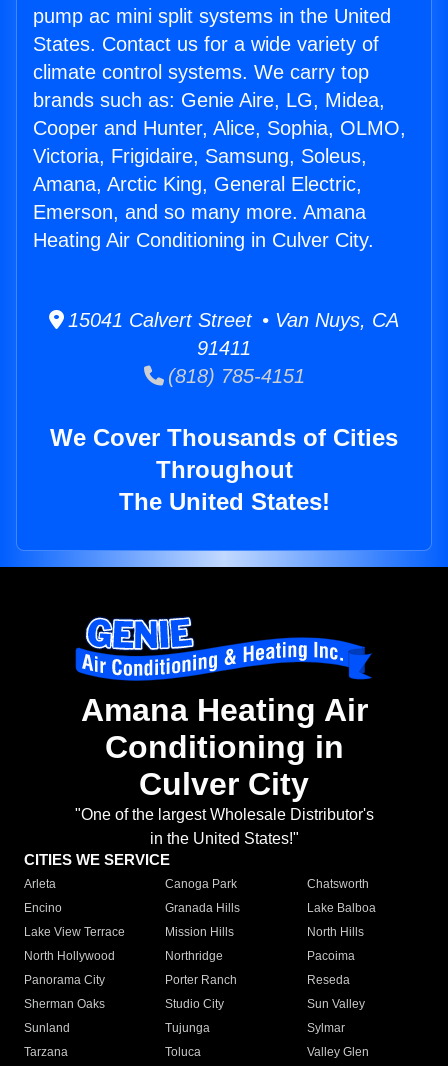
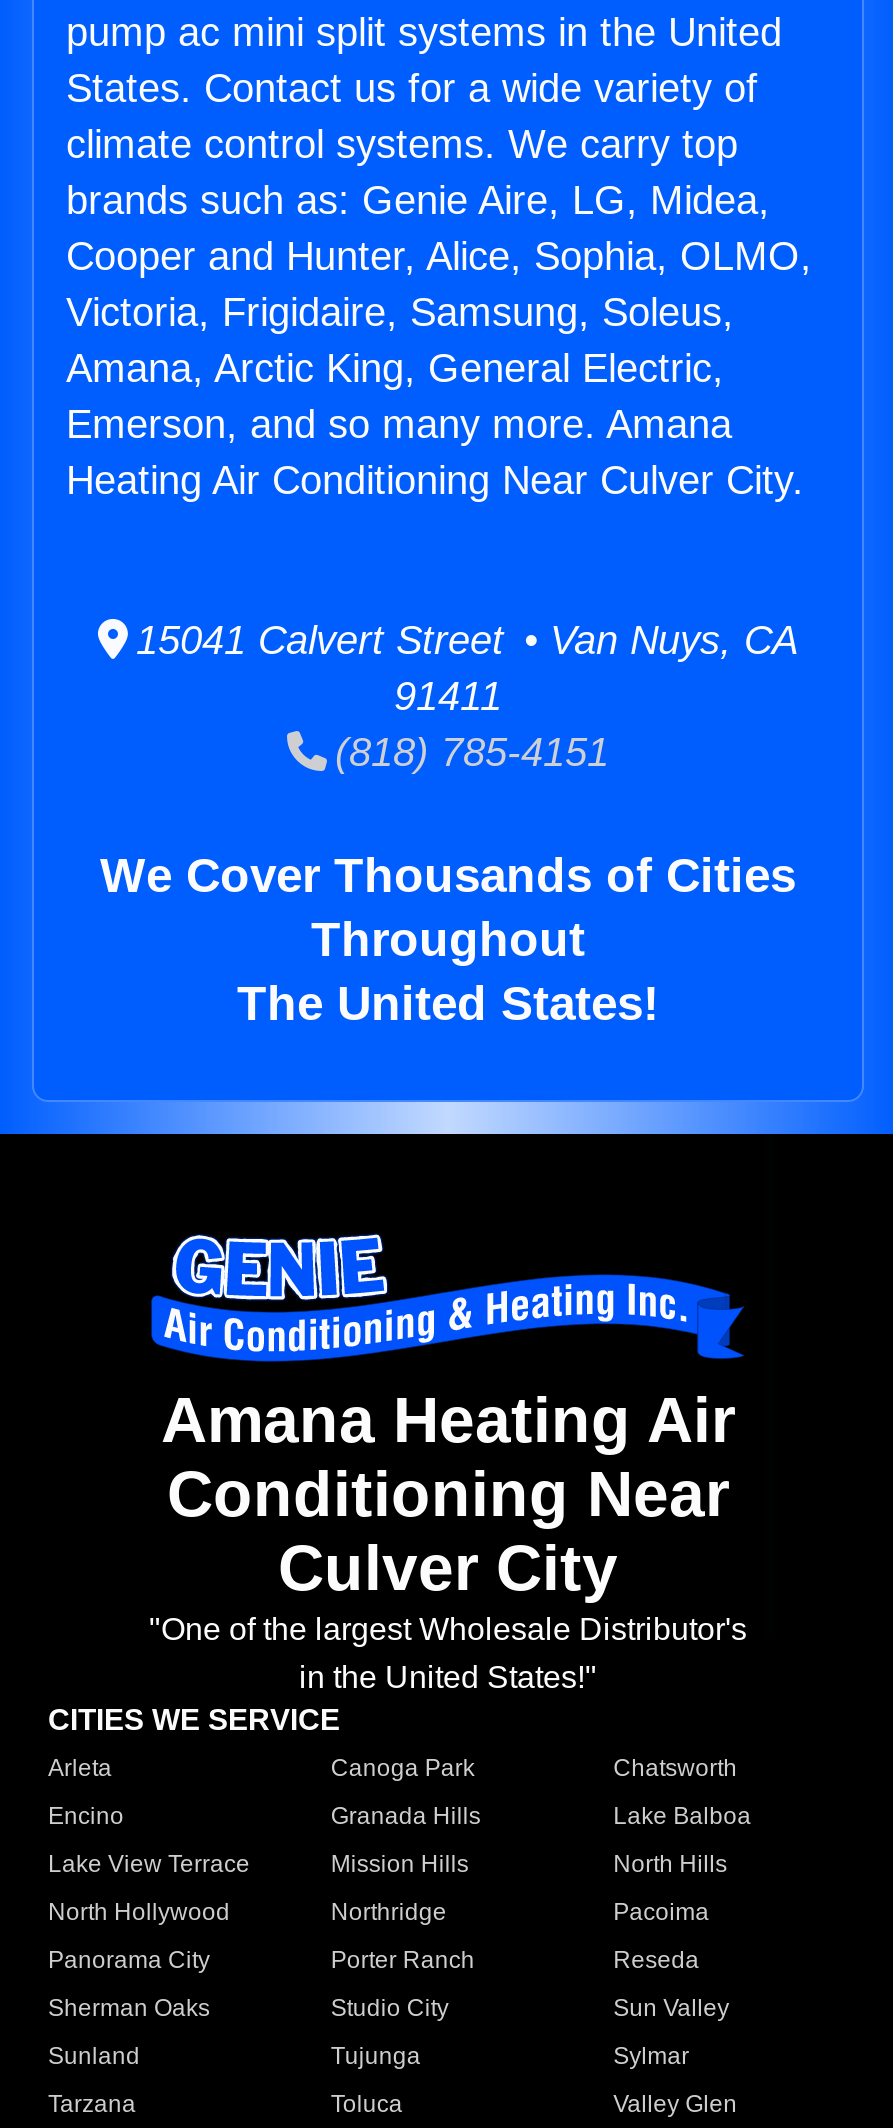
[33,229,374,251] Heating Air Conditioning in Culver City. -> [66,458,804,502] Heating Air Conditioning Near Culver City.
[104,729,343,765] Conditioning in -> [167,1459,729,1531] Conditioning Near

